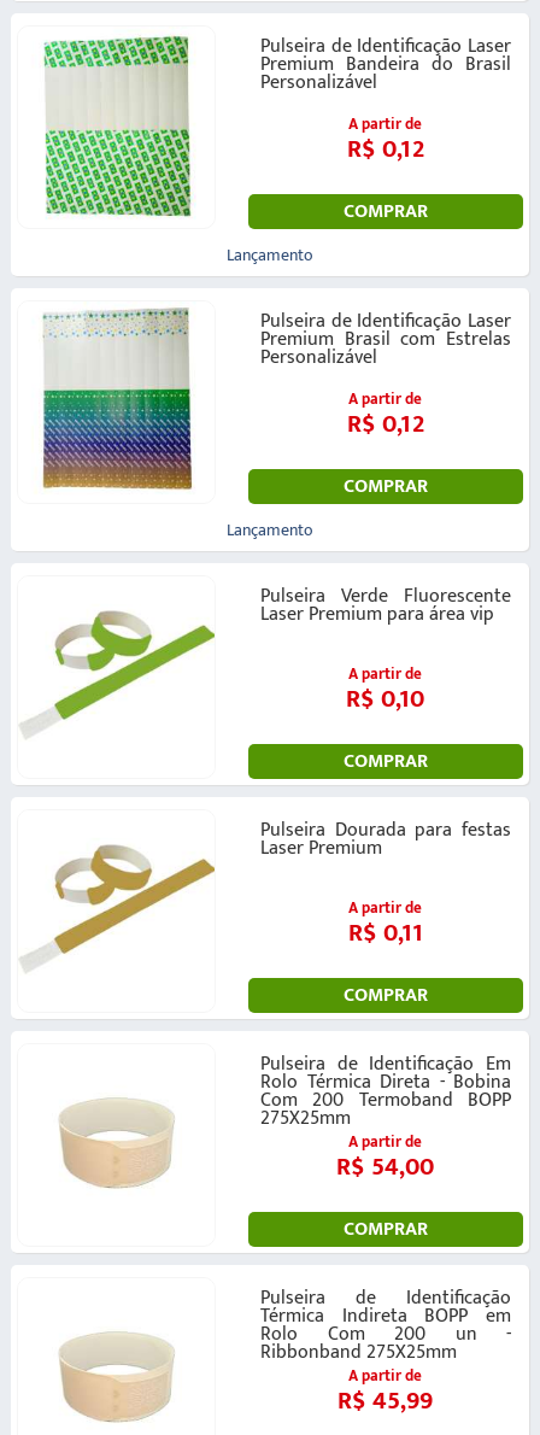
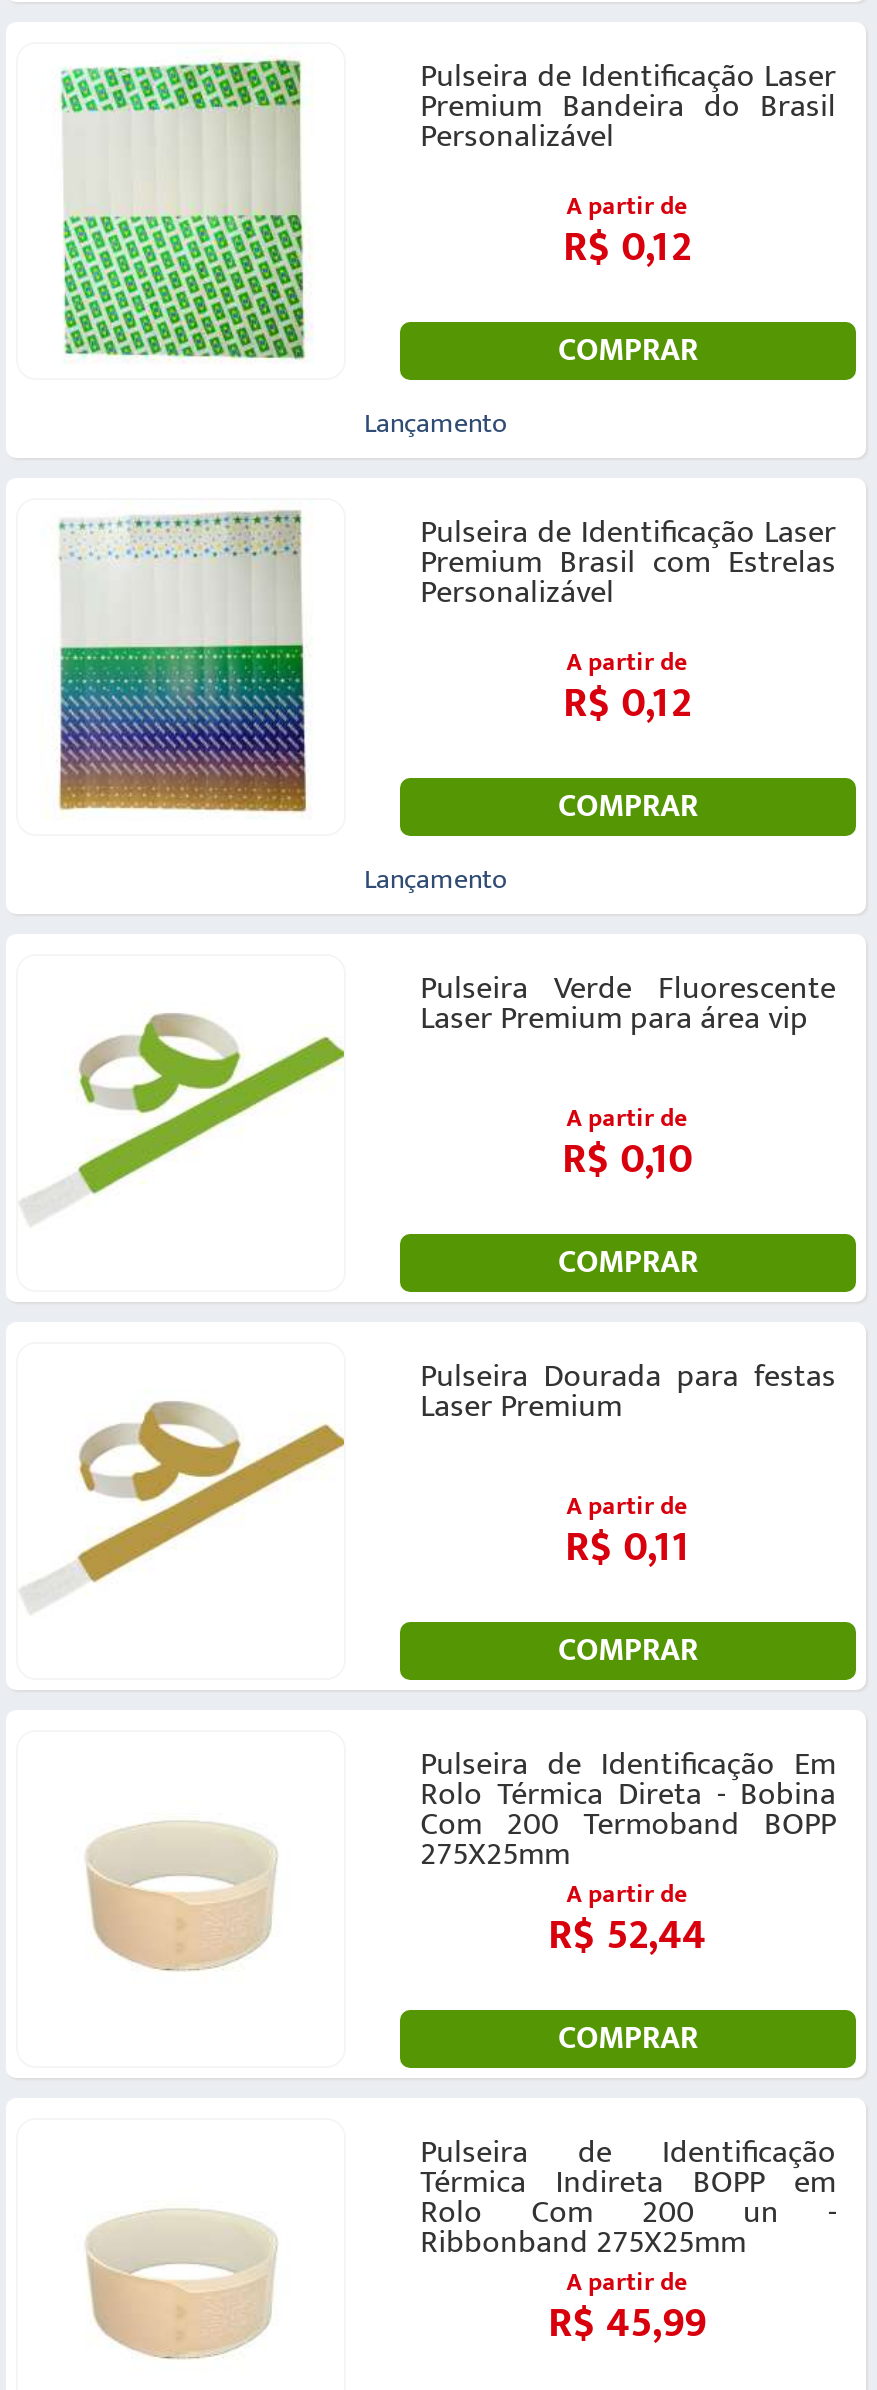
[336,1146,434,1188] R$ 54,00 -> [548,1900,706,1970] R$ 52,44

